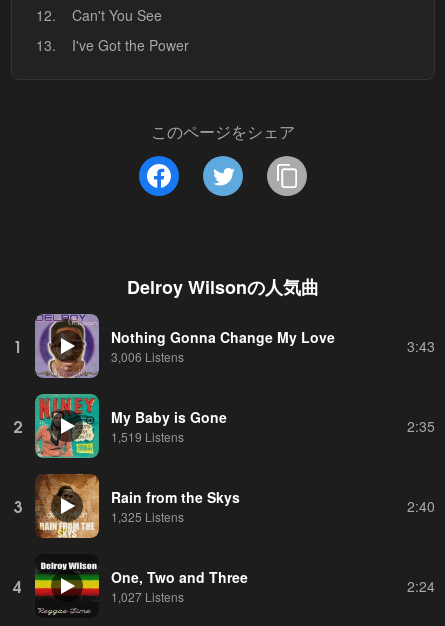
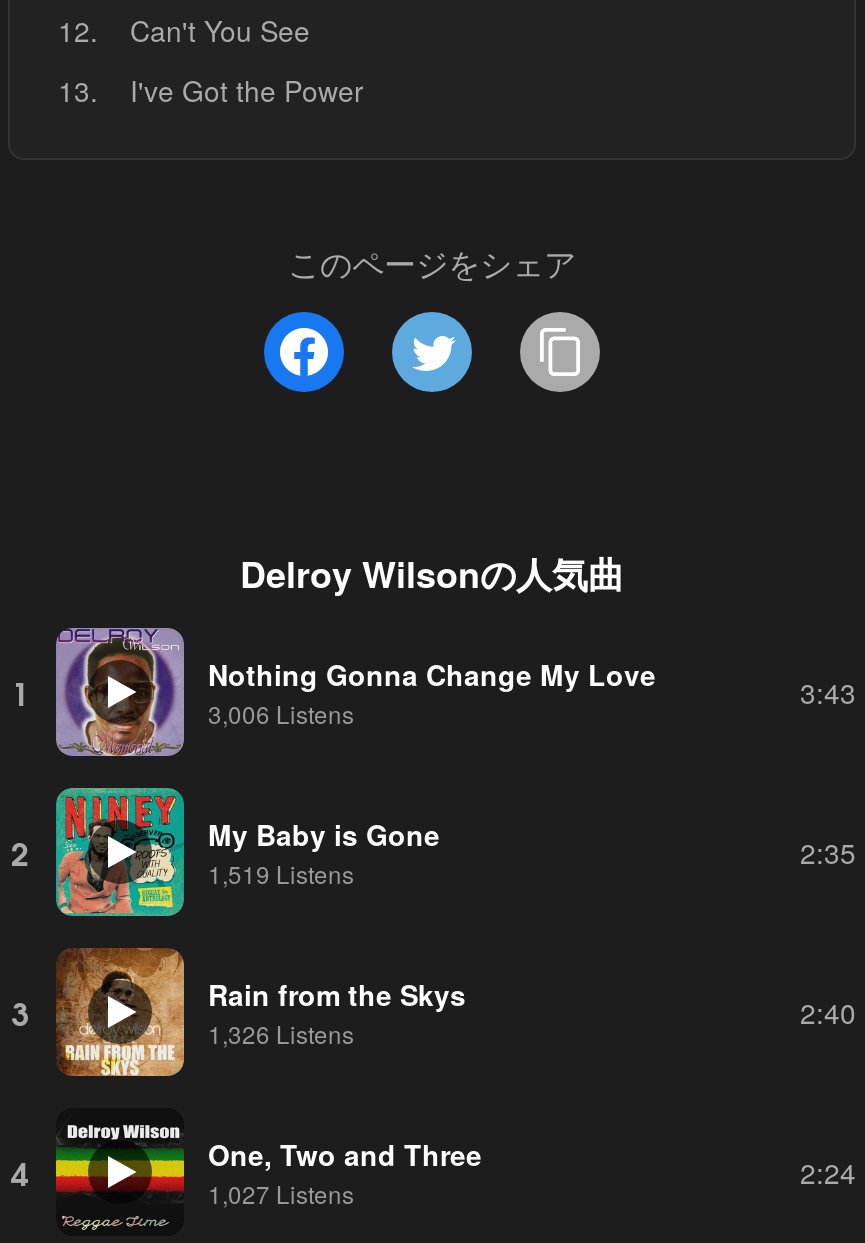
[111,507,184,524] 1,325 Listens -> [208,1015,354,1049] 1,326 Listens

